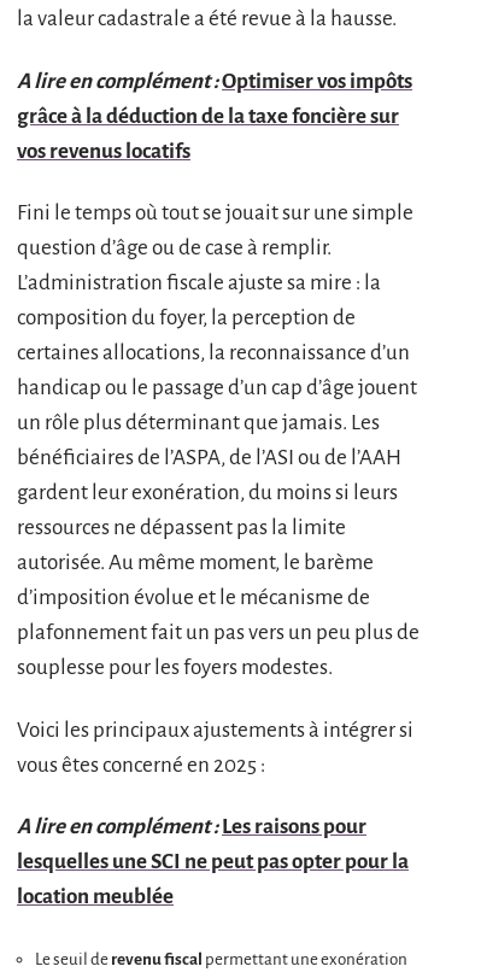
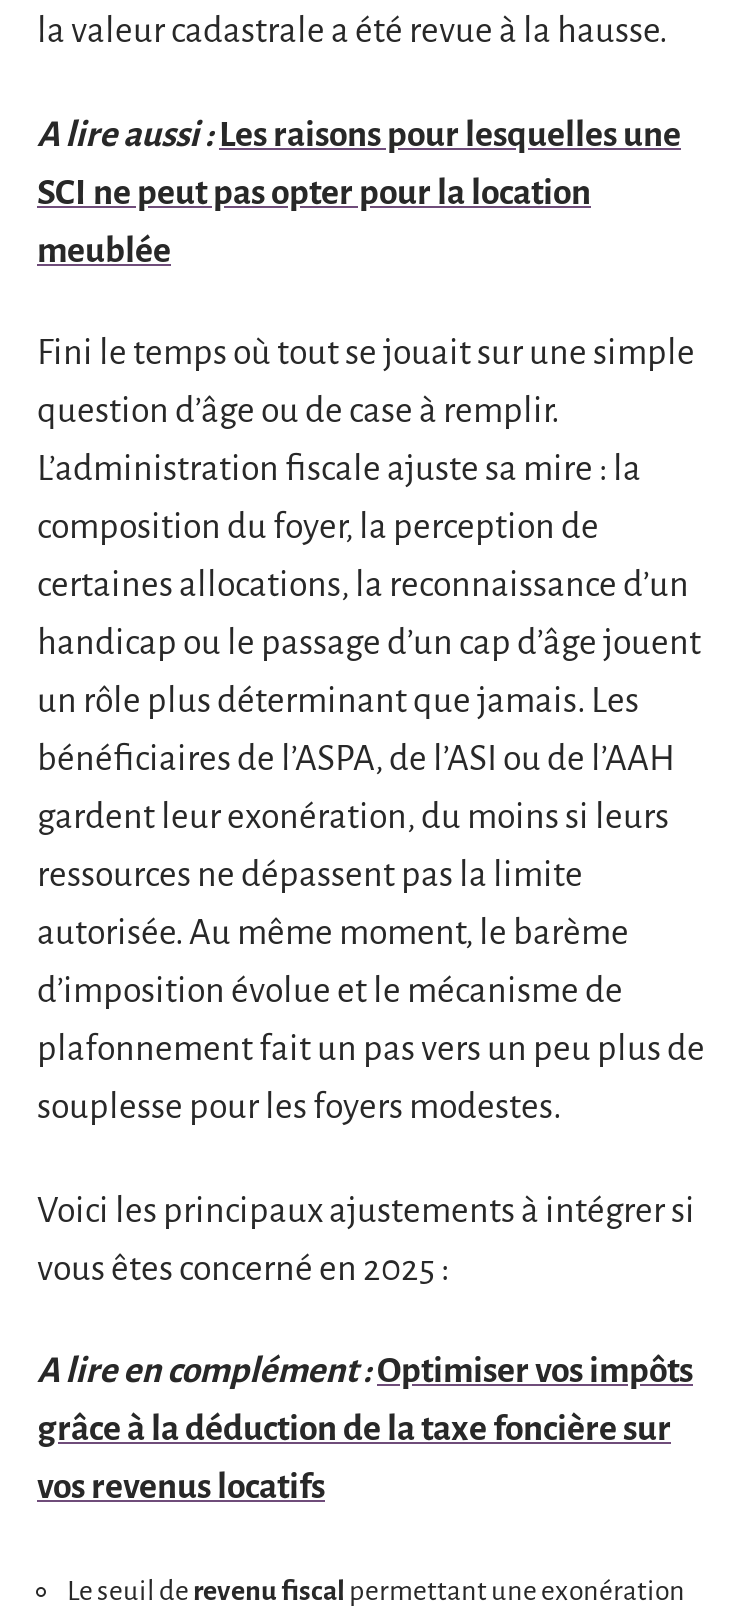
none -> [37,115,681,153] A lire aussi : Les raisons pour lesquelles une
none -> [37,173,591,211] SCI ne peut pas opter pour la location
none -> [37,231,171,269] meublée
moved [17,69,412,92] -> [37,1352,693,1390]: A lire en complément : Optimiser vos impôts
moved [17,104,399,127] -> [37,1410,671,1448]: grâce à la déduction de la taxe foncière sur
moved [17,139,190,162] -> [37,1468,325,1506]: vos revenus locatifs
[17,815,366,838] A lire en complément : Les raisons pour -> none
[17,850,409,873] lesquelles une SCI ne peut pas opter pour la -> none
[17,885,174,908] location meublée -> none

